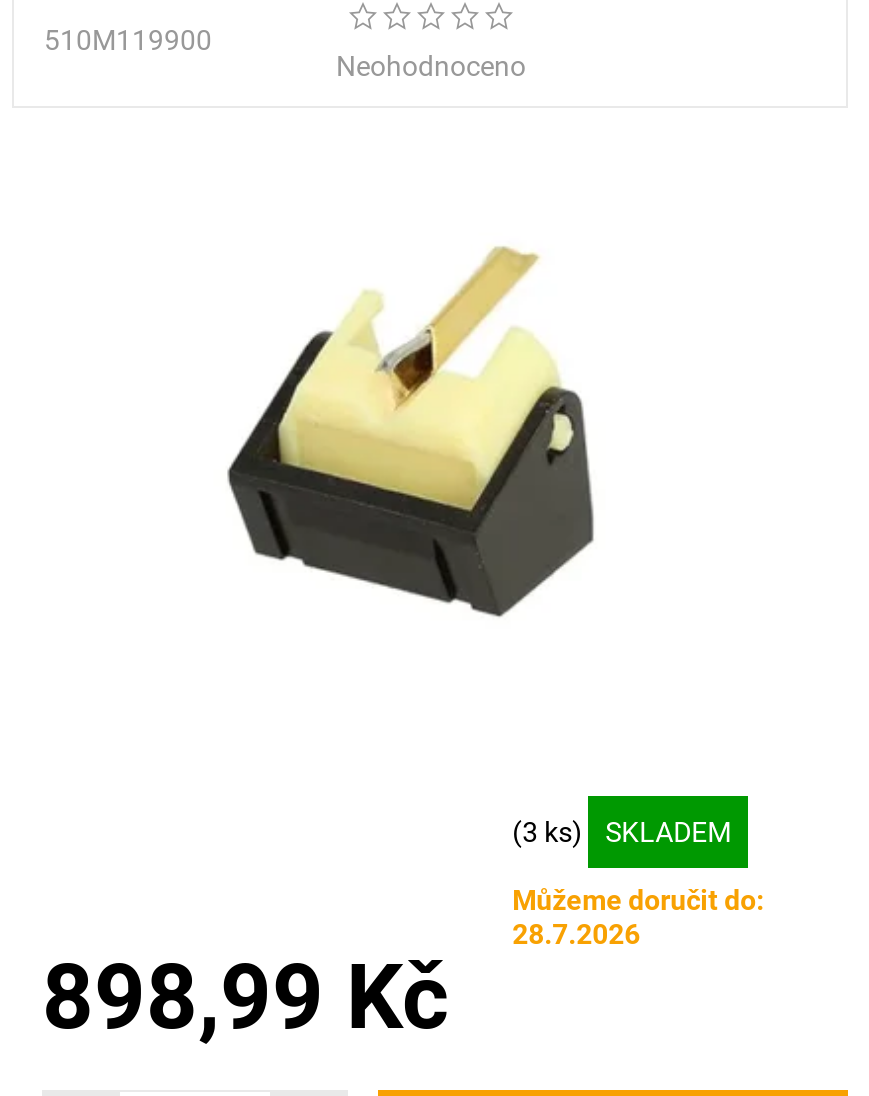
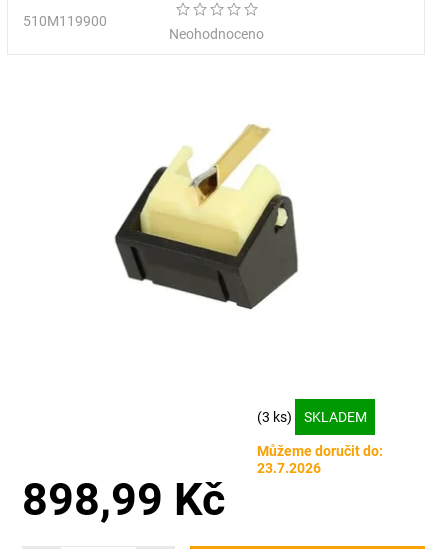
[512,919,640,951] 28.7.2026 -> [257,460,321,476] 23.7.2026

